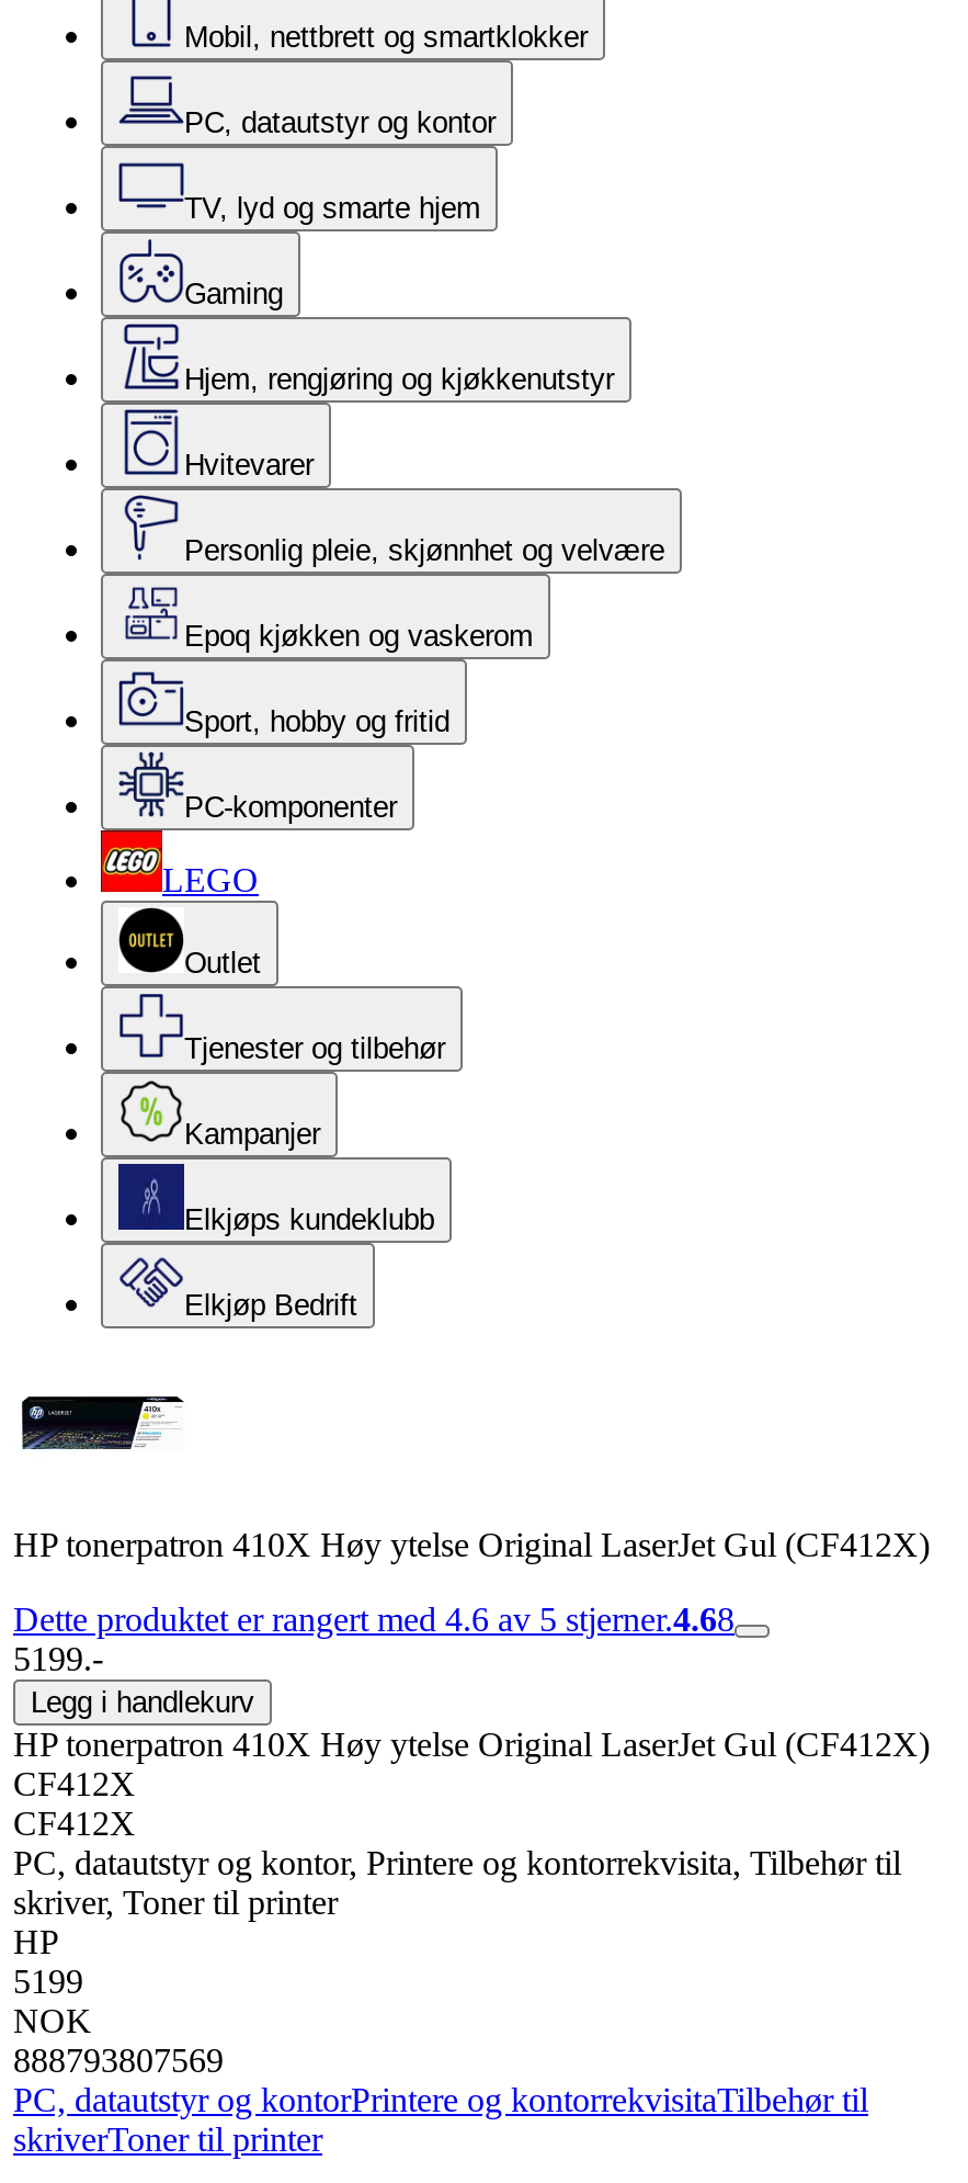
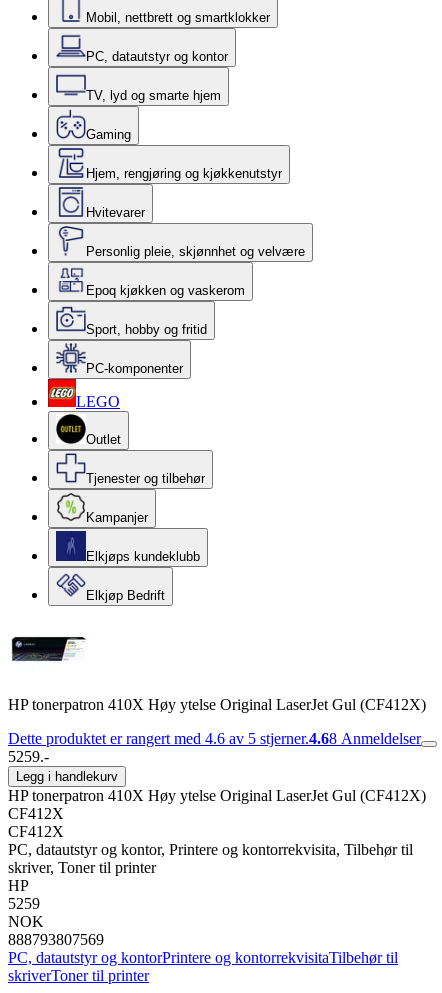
[13,1601,734,1677] Dette produktet er rangert med 4.6 av 5 stjerner.4.68 | 5199.- -> [8,730,421,765] Dette produktet er rangert med 4.6 av 5 stjerner.4.68 Anmeldelser | 5259.-
[13,1963,83,2000] 5199 -> [8,895,40,912] 5259

